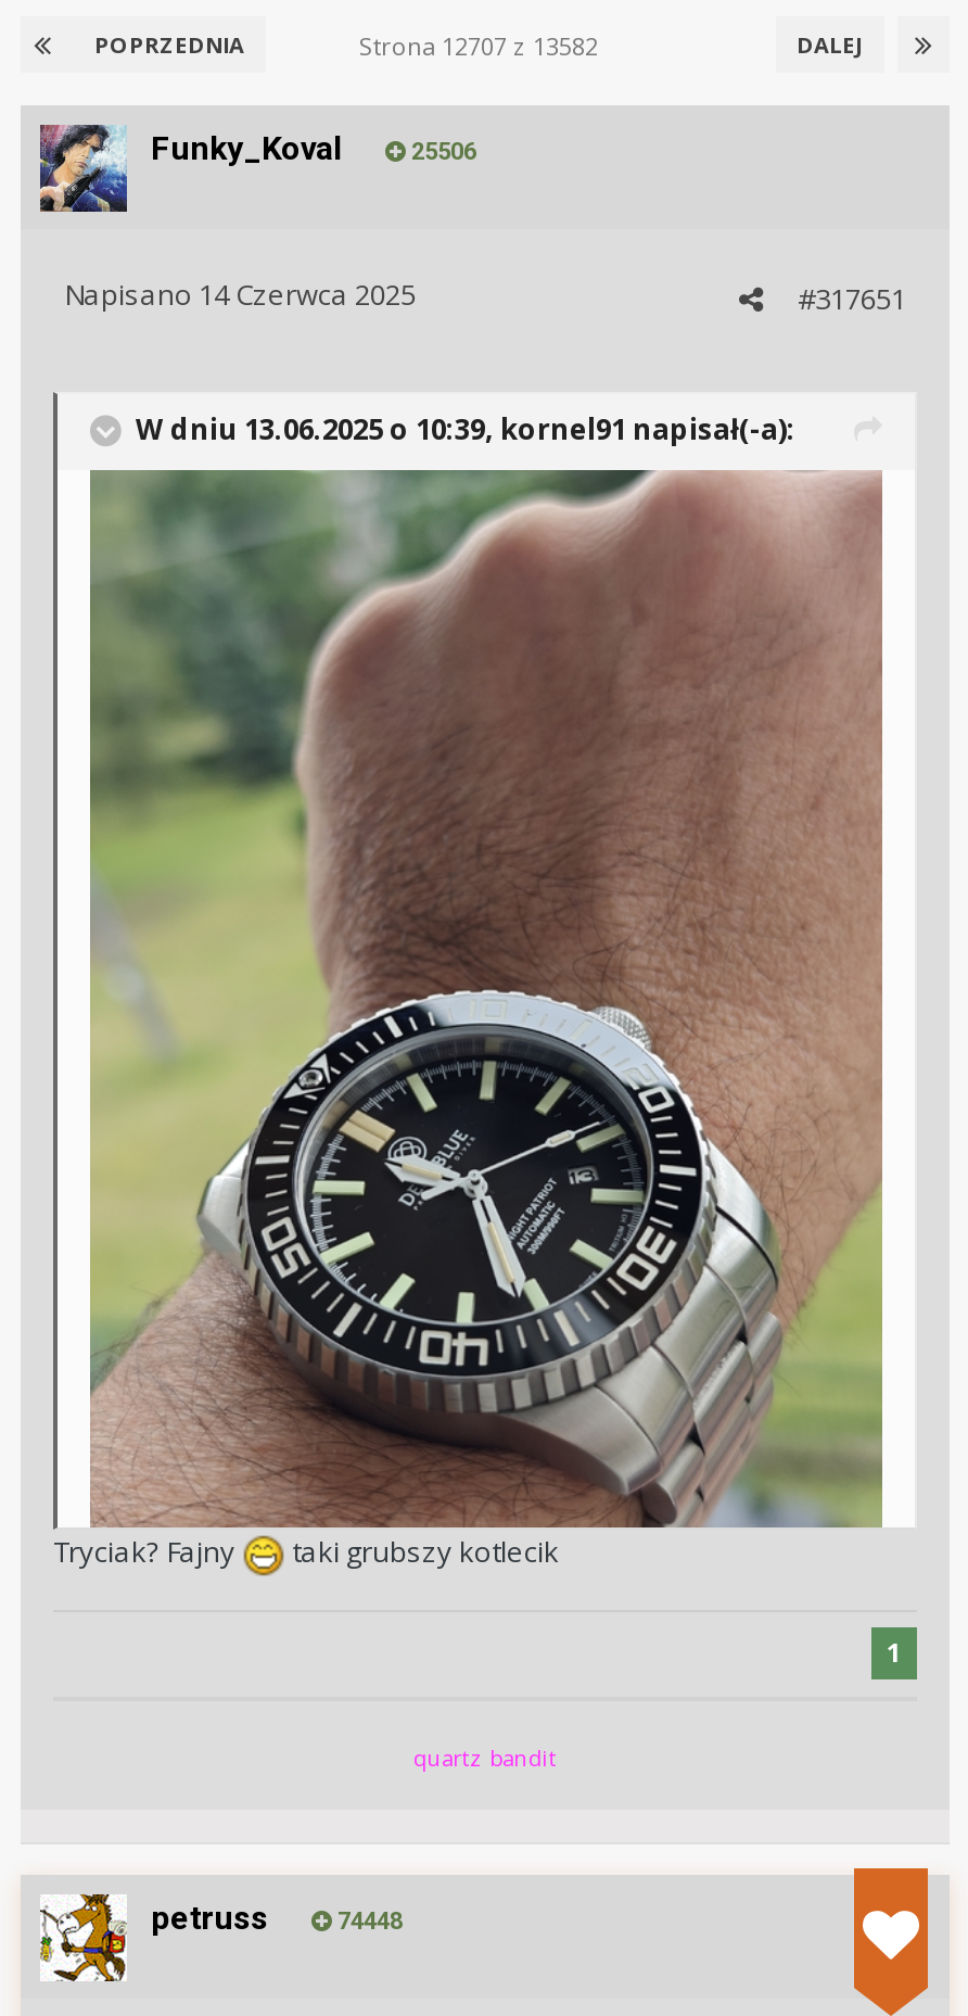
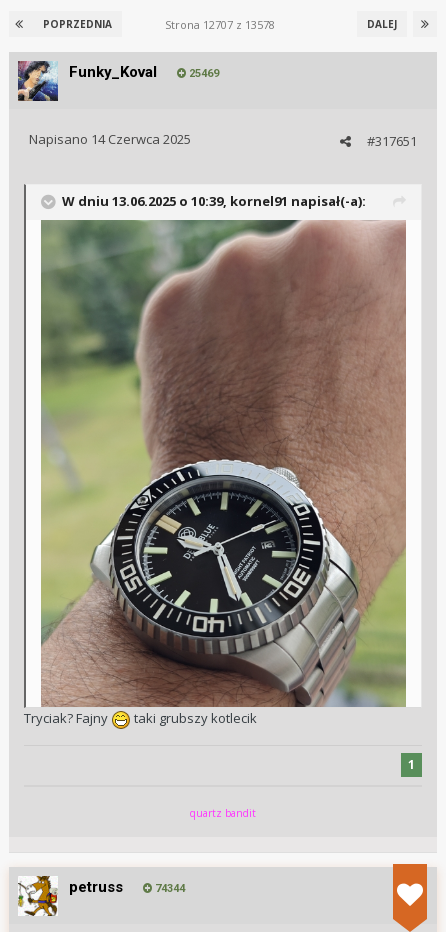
[359,29,611,62] Strona 12707 z 13582 -> [165,17,281,32] Strona 12707 z 13578
[405,138,476,166] 25506 -> [186,67,219,80] 25469
[331,1907,403,1936] 74448 -> [152,882,185,895] 74344

